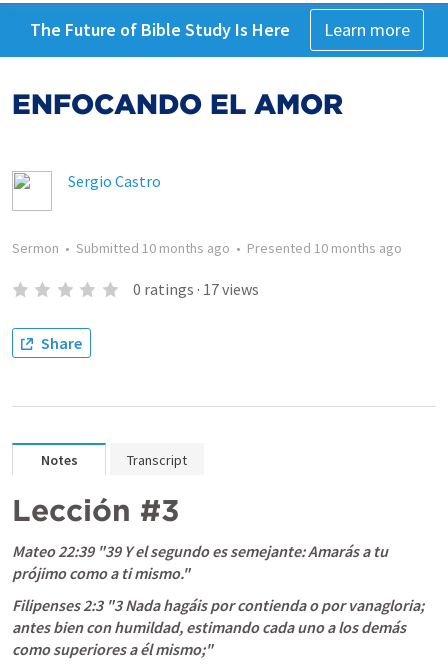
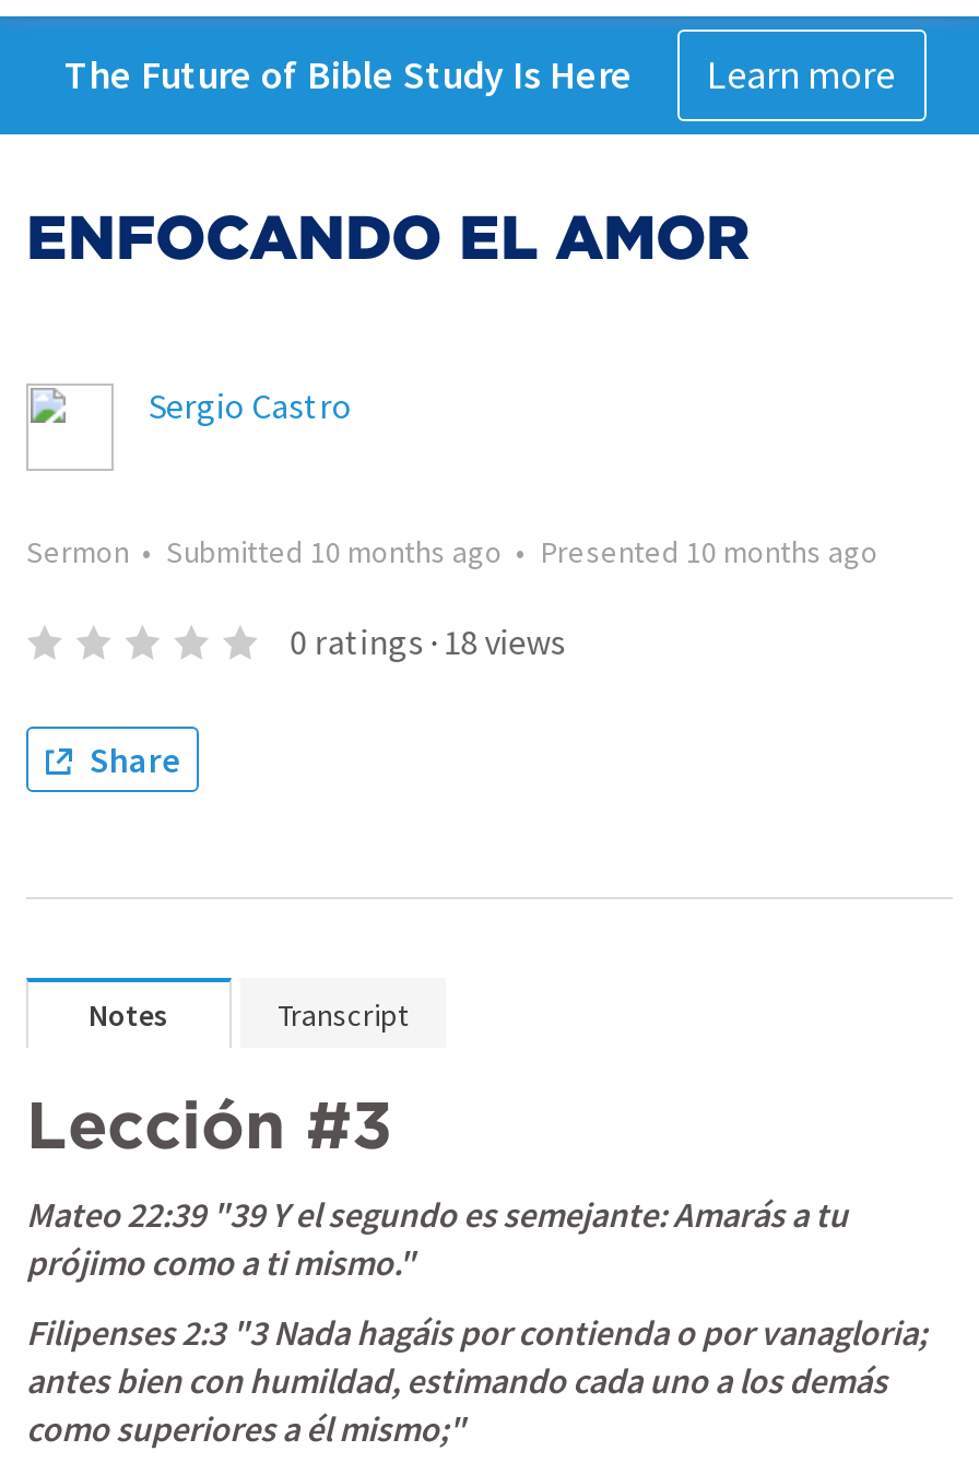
[133,279,259,299] 0 ratings · 17 views -> [290,620,565,663] 0 ratings · 18 views

